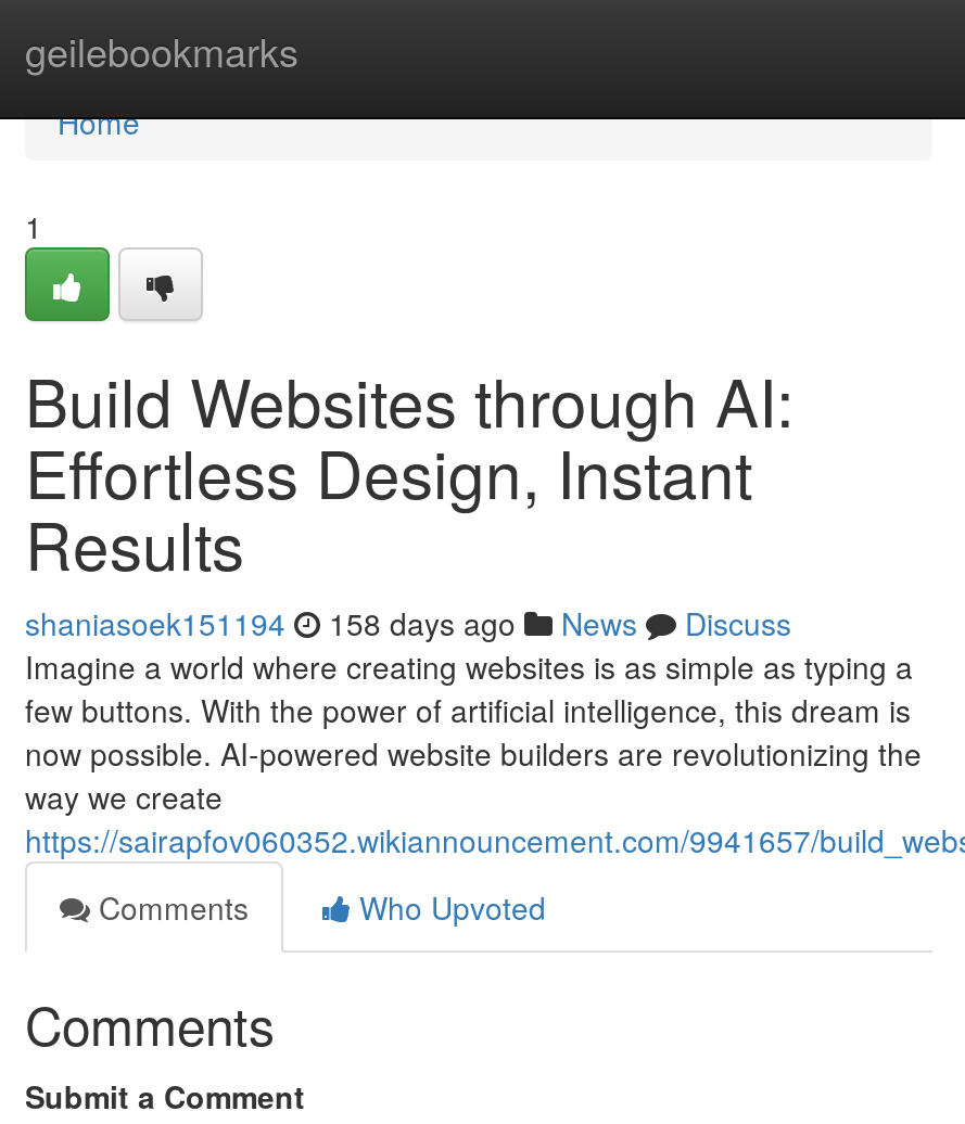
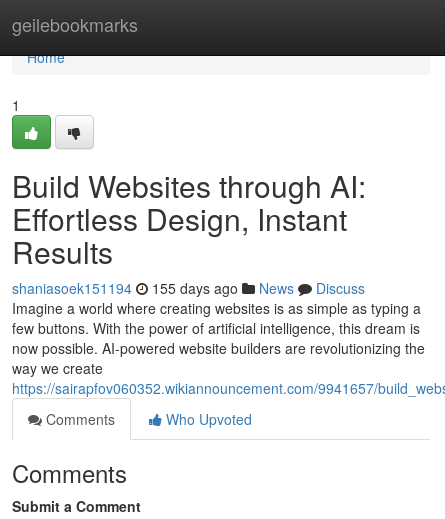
[25,601,791,644] shaniasoek151194 158 days ago News Discuss -> [12,278,365,298] shaniasoek151194 155 days ago News Discuss

